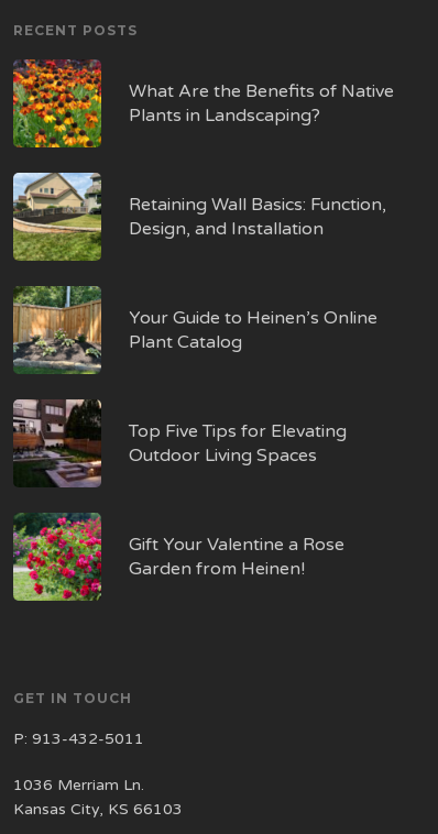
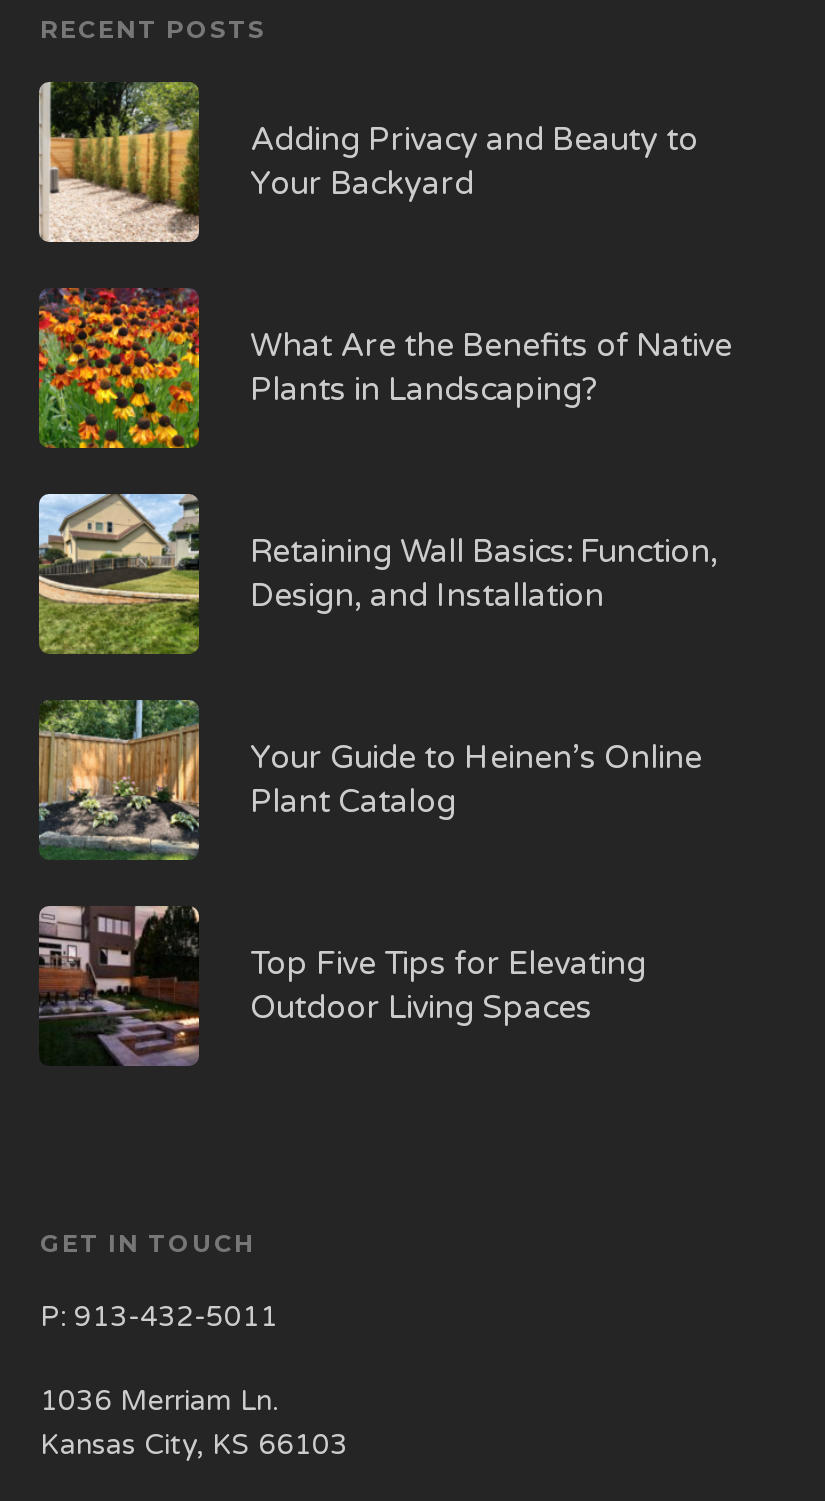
none -> [37,80,698,244] [image] | Adding Privacy and Beauty to | Your Backyard
moved [11,57,395,467] -> [35,284,732,1028]: [image] | What Are the Benefits of Native | Plants in Landscaping? | ... | Top Five Tips for Elevating | Outdoor Living Spaces
[12,512,345,602] [image] | Gift Your Valentine a Rose | Garden from Heinen! -> none

